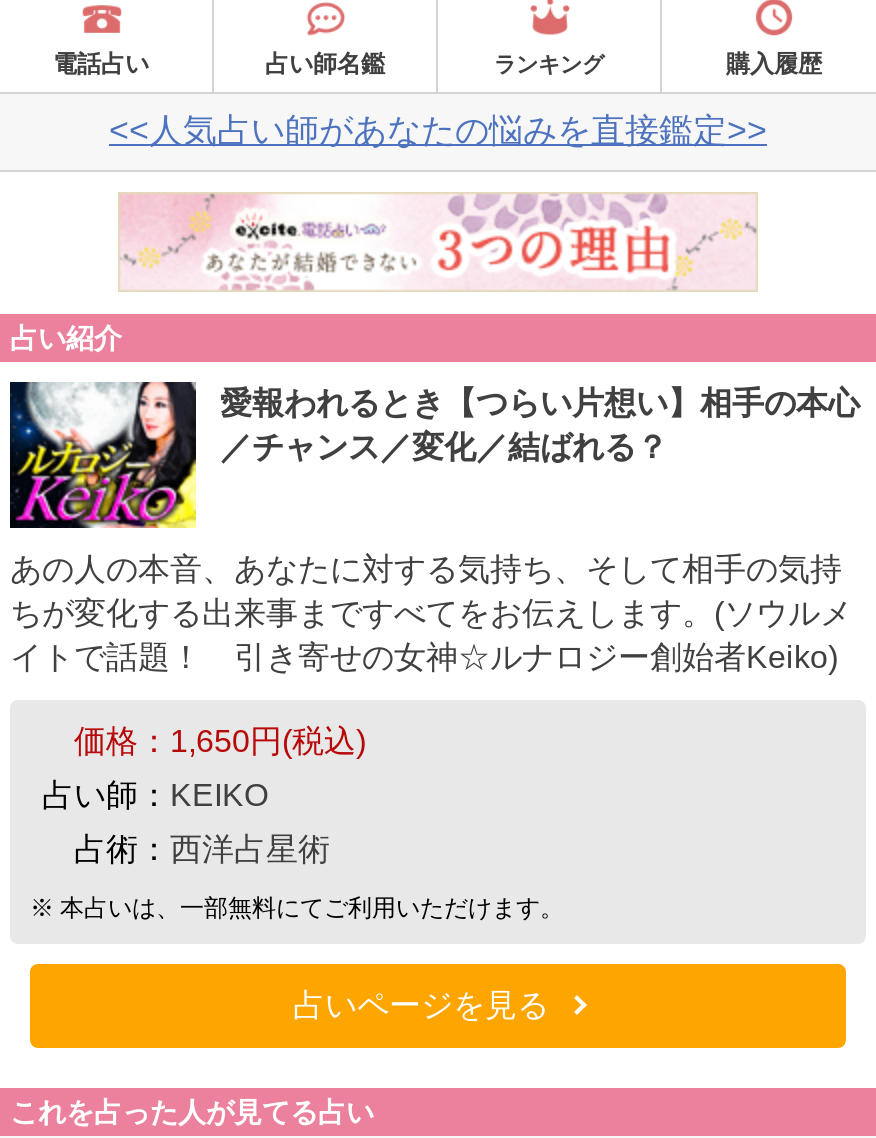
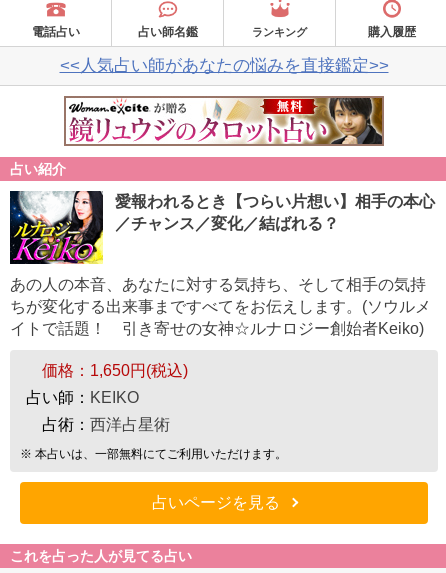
[120,194,756,290] [image] -> [64,96,384,146] [image]

